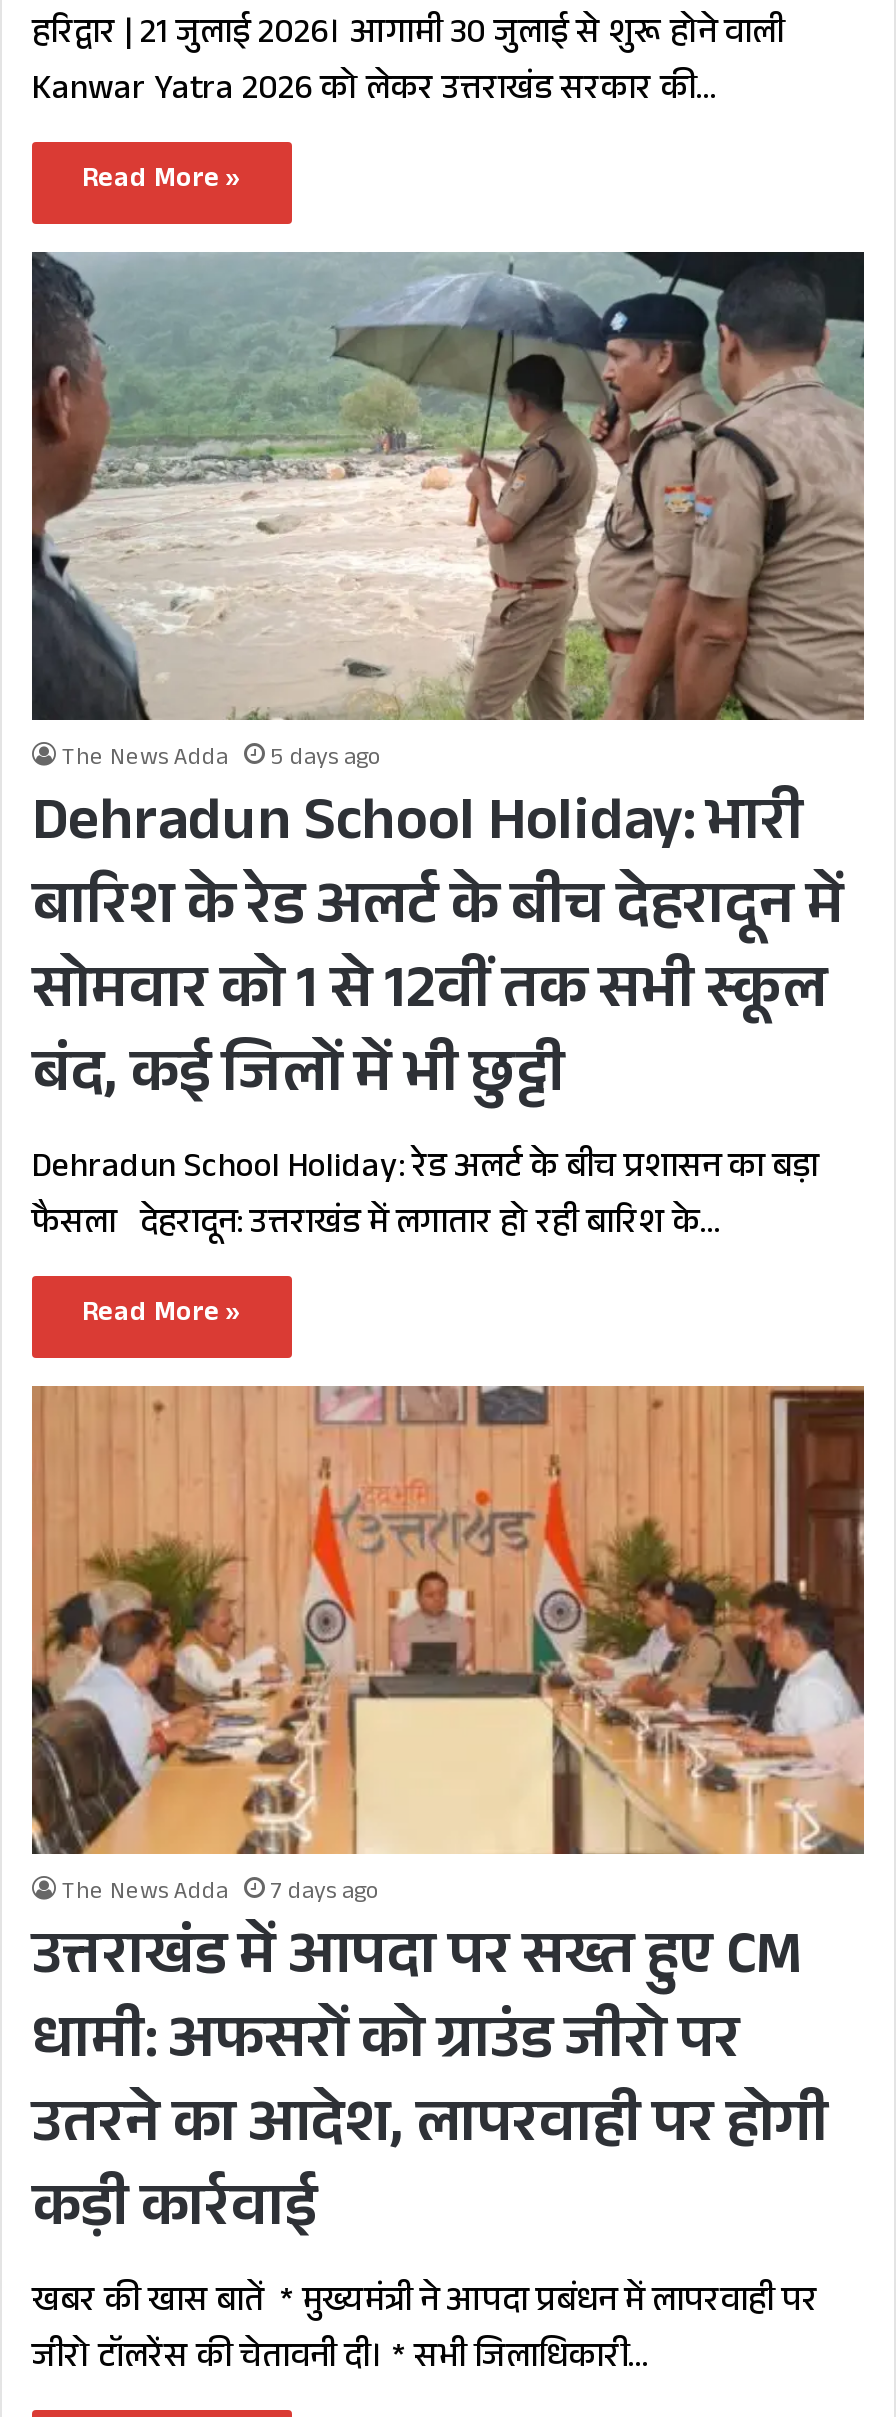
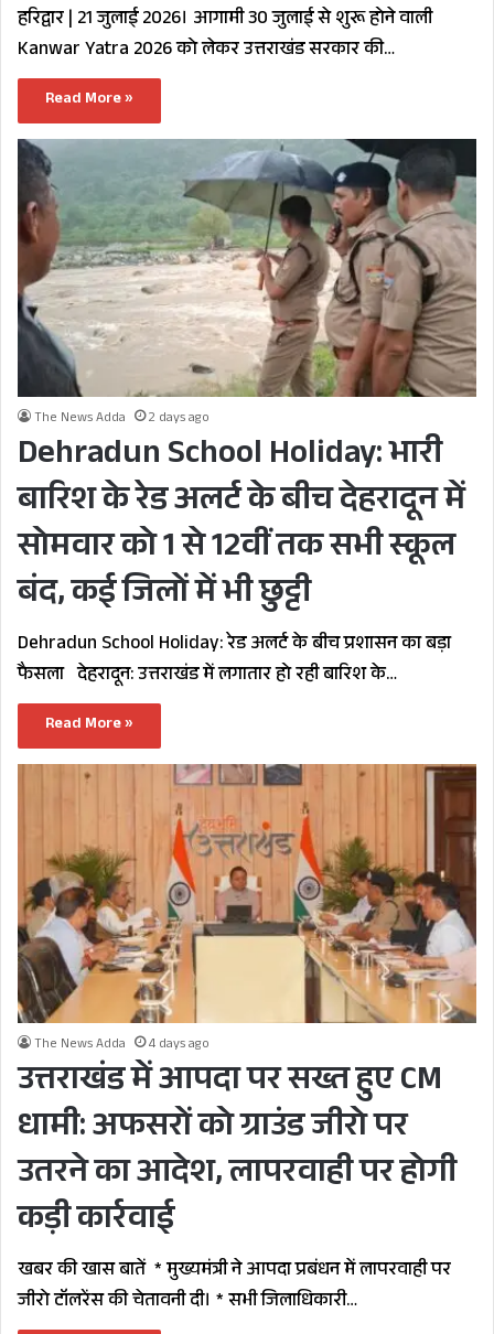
[62,739,382,779] The News Adda 5 days ago -> [34,408,210,430] The News Adda 2 days ago
[62,1875,380,1915] The News Adda 7 days ago -> [34,1034,210,1056] The News Adda 4 days ago

